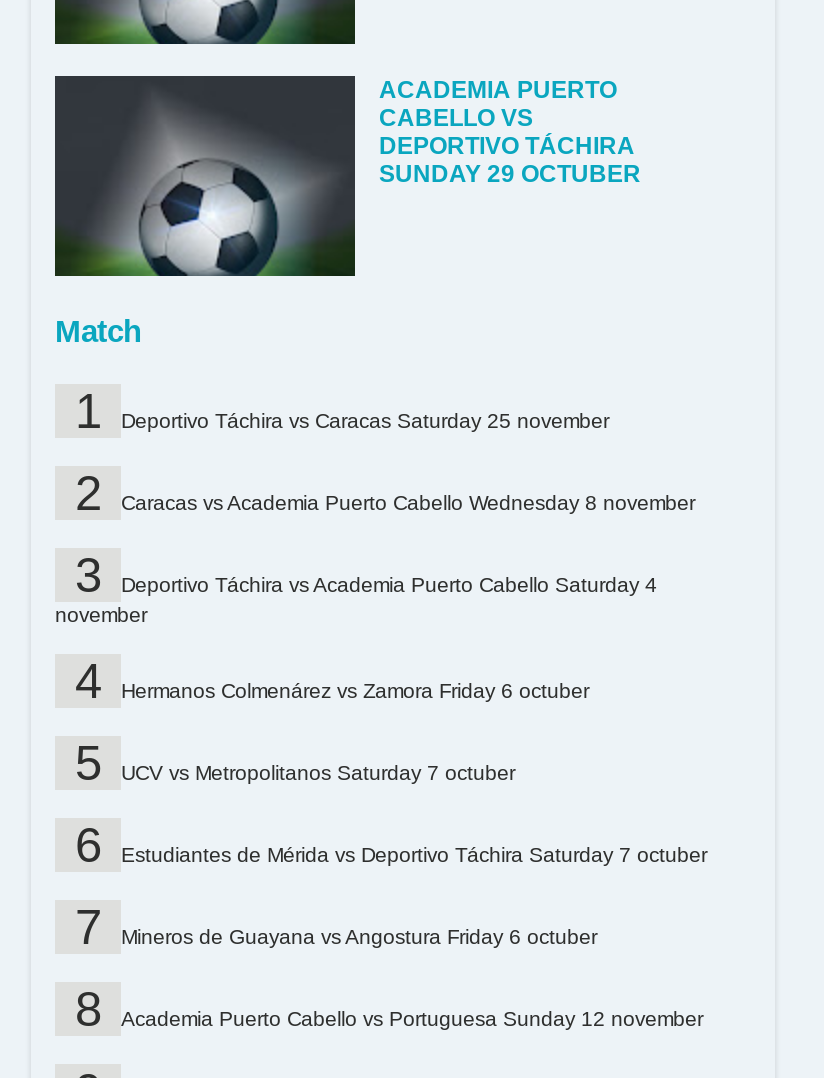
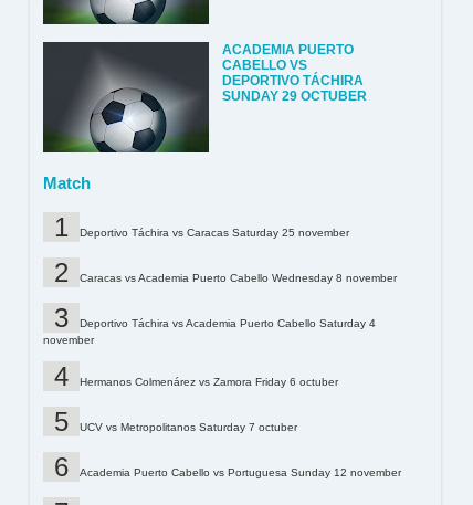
[121,843,707,865] Estudiantes de Mérida vs Deportivo Táchira Saturday 7 octuber -> none
[121,925,597,947] Mineros de Guayana vs Angostura Friday 6 octuber -> none

